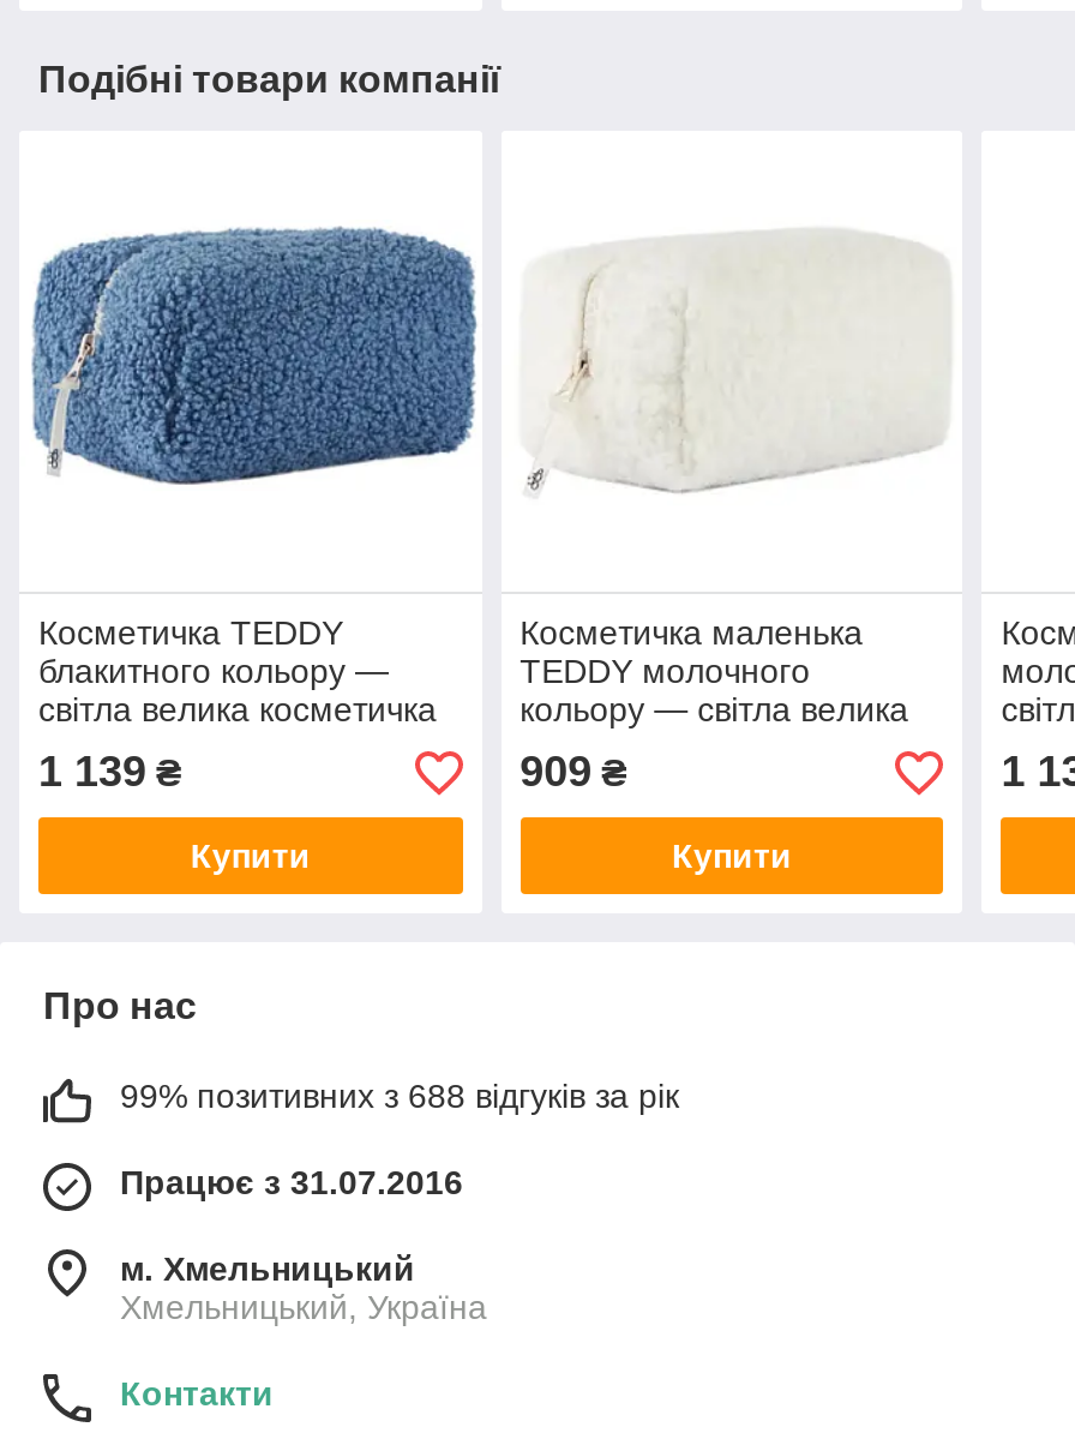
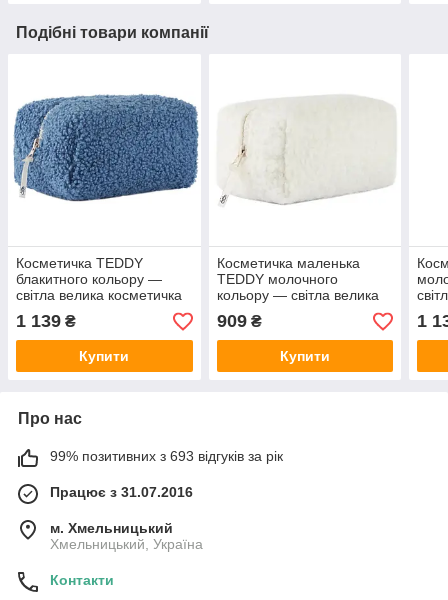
[120,1078,679,1116] 99% позитивних з 688 відгуків за рік -> [50,448,283,464] 99% позитивних з 693 відгуків за рік

